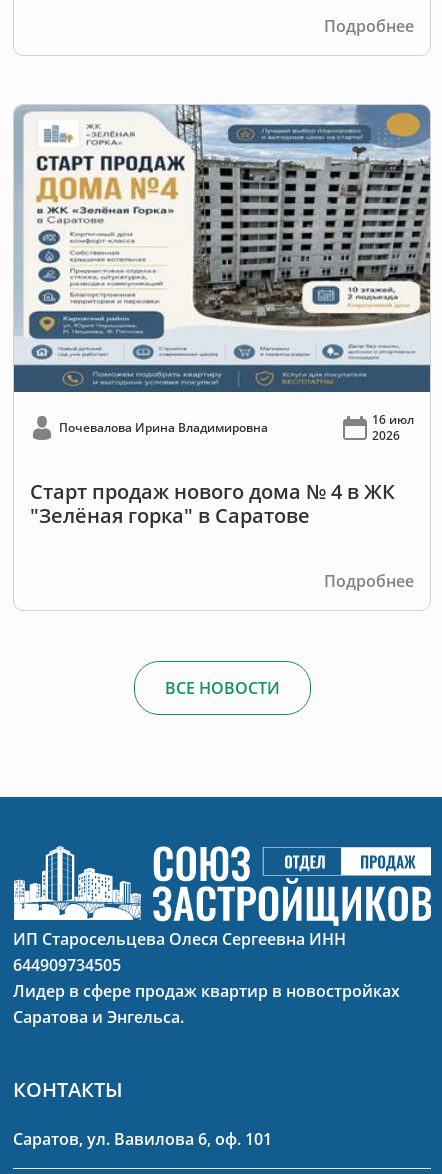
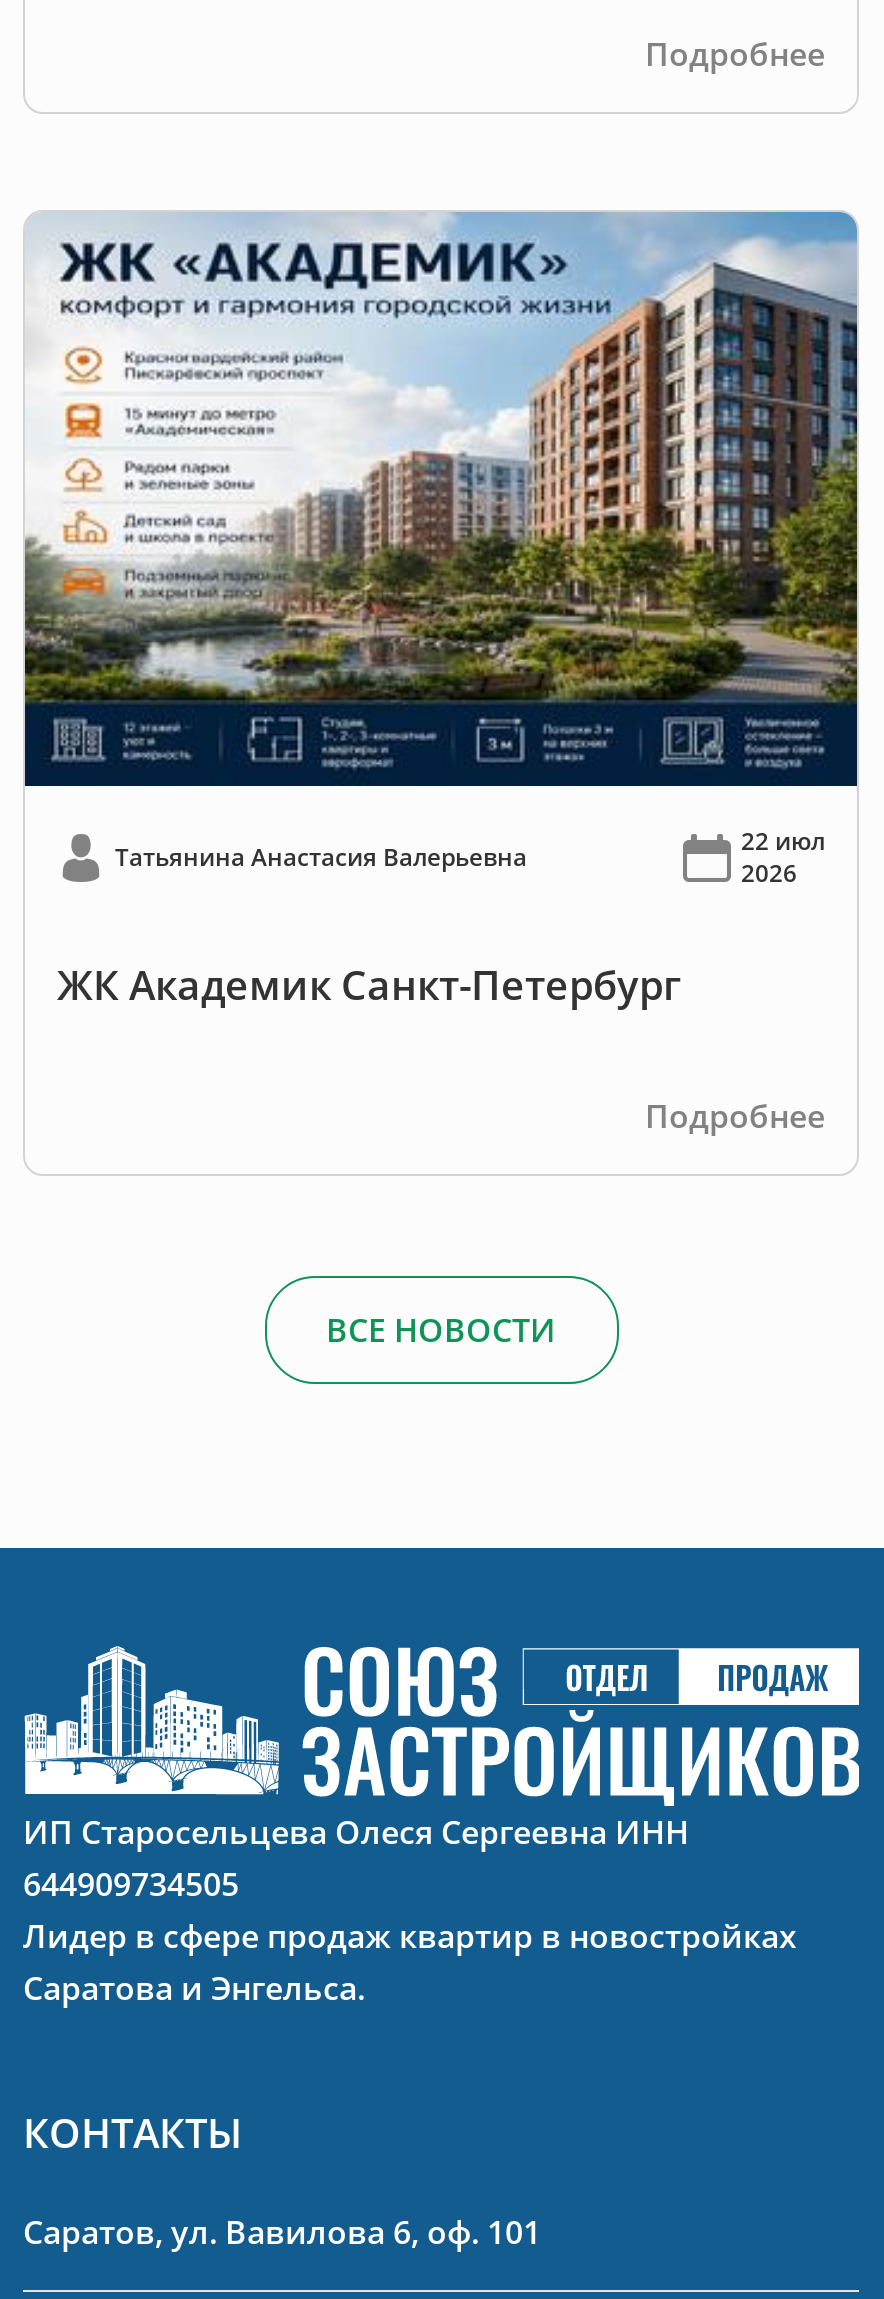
[13,105,431,436] [image] | Почевалова Ирина Владимировна | 16 июл -> [23,212,859,874] [image] | Татьянина Анастасия Валерьевна | 22 июл
[30,478,395,529] Старт продаж нового дома № 4 в ЖК | "Зелёная горка" в Саратове -> [57,958,681,1012] ЖК Академик Санкт-Петербург

